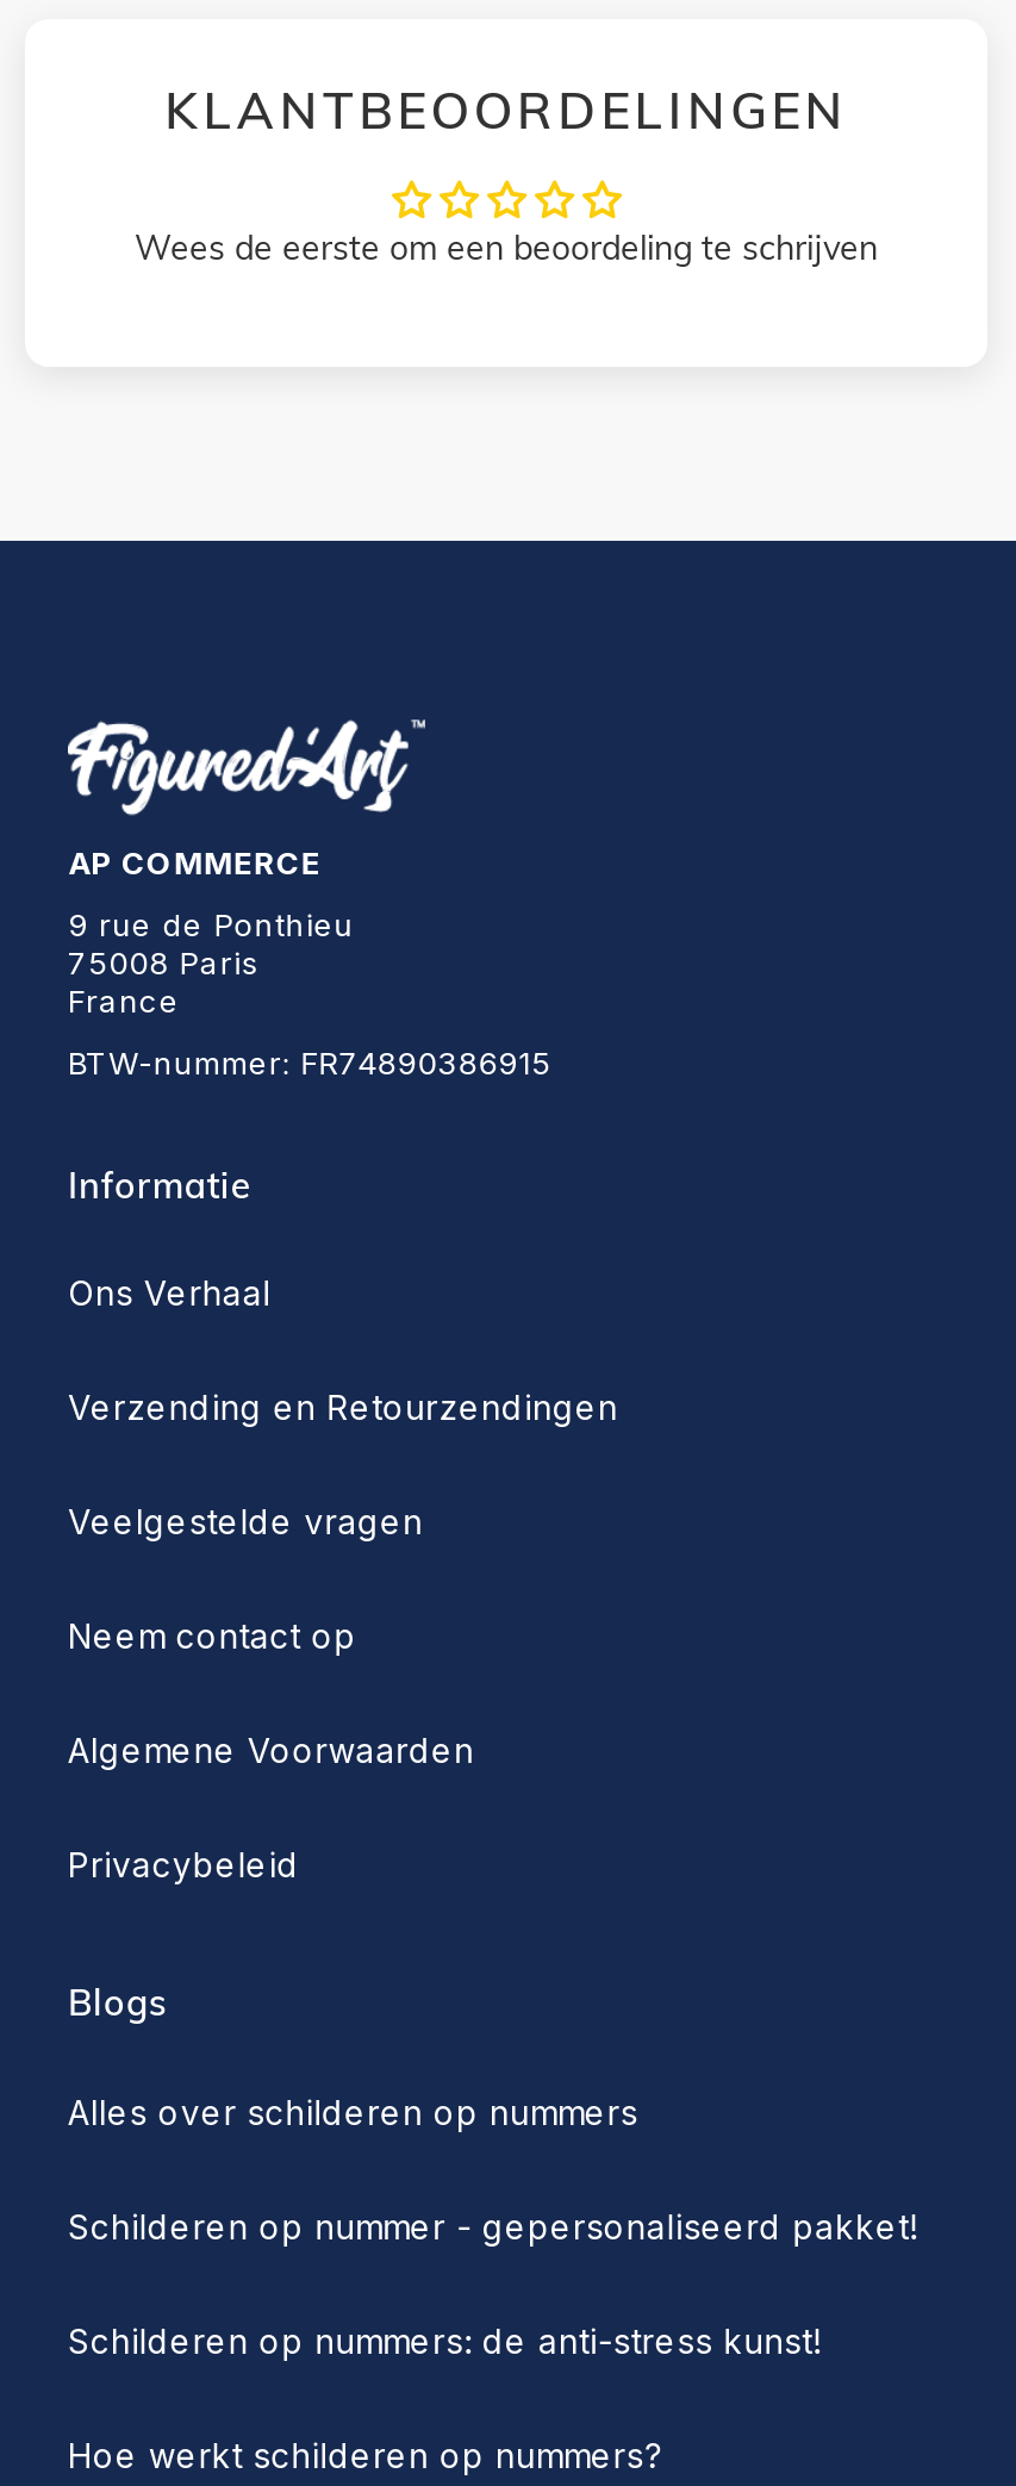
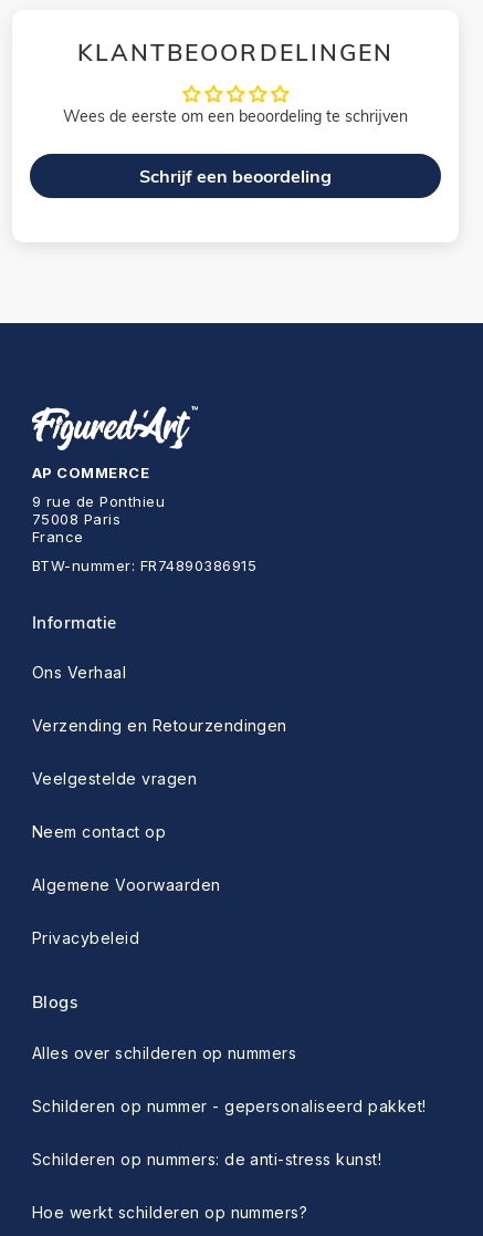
none -> [139,165,332,187] Schrijf een beoordeling

